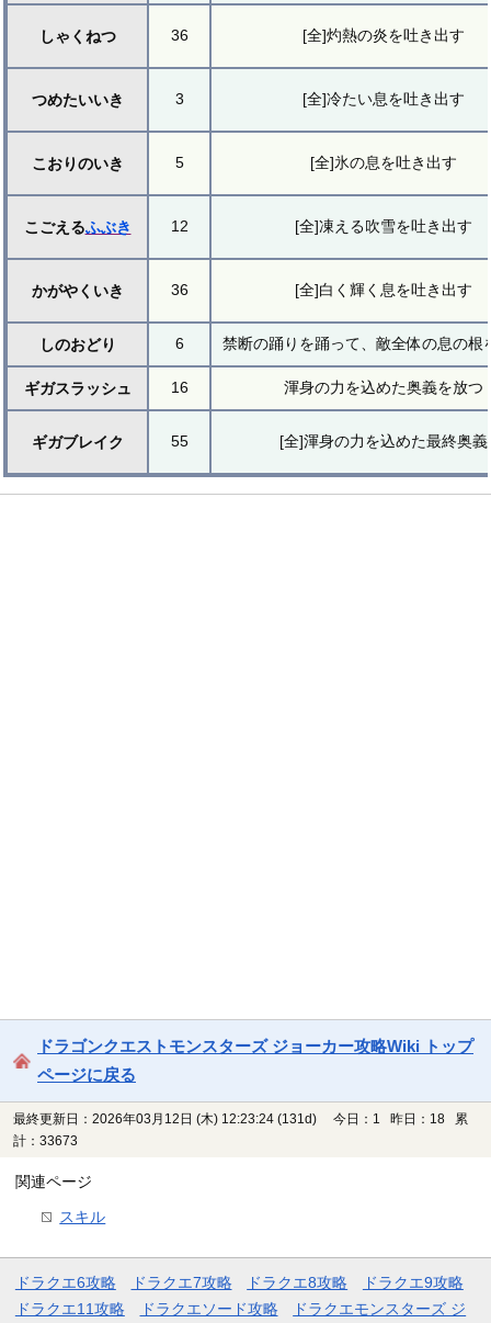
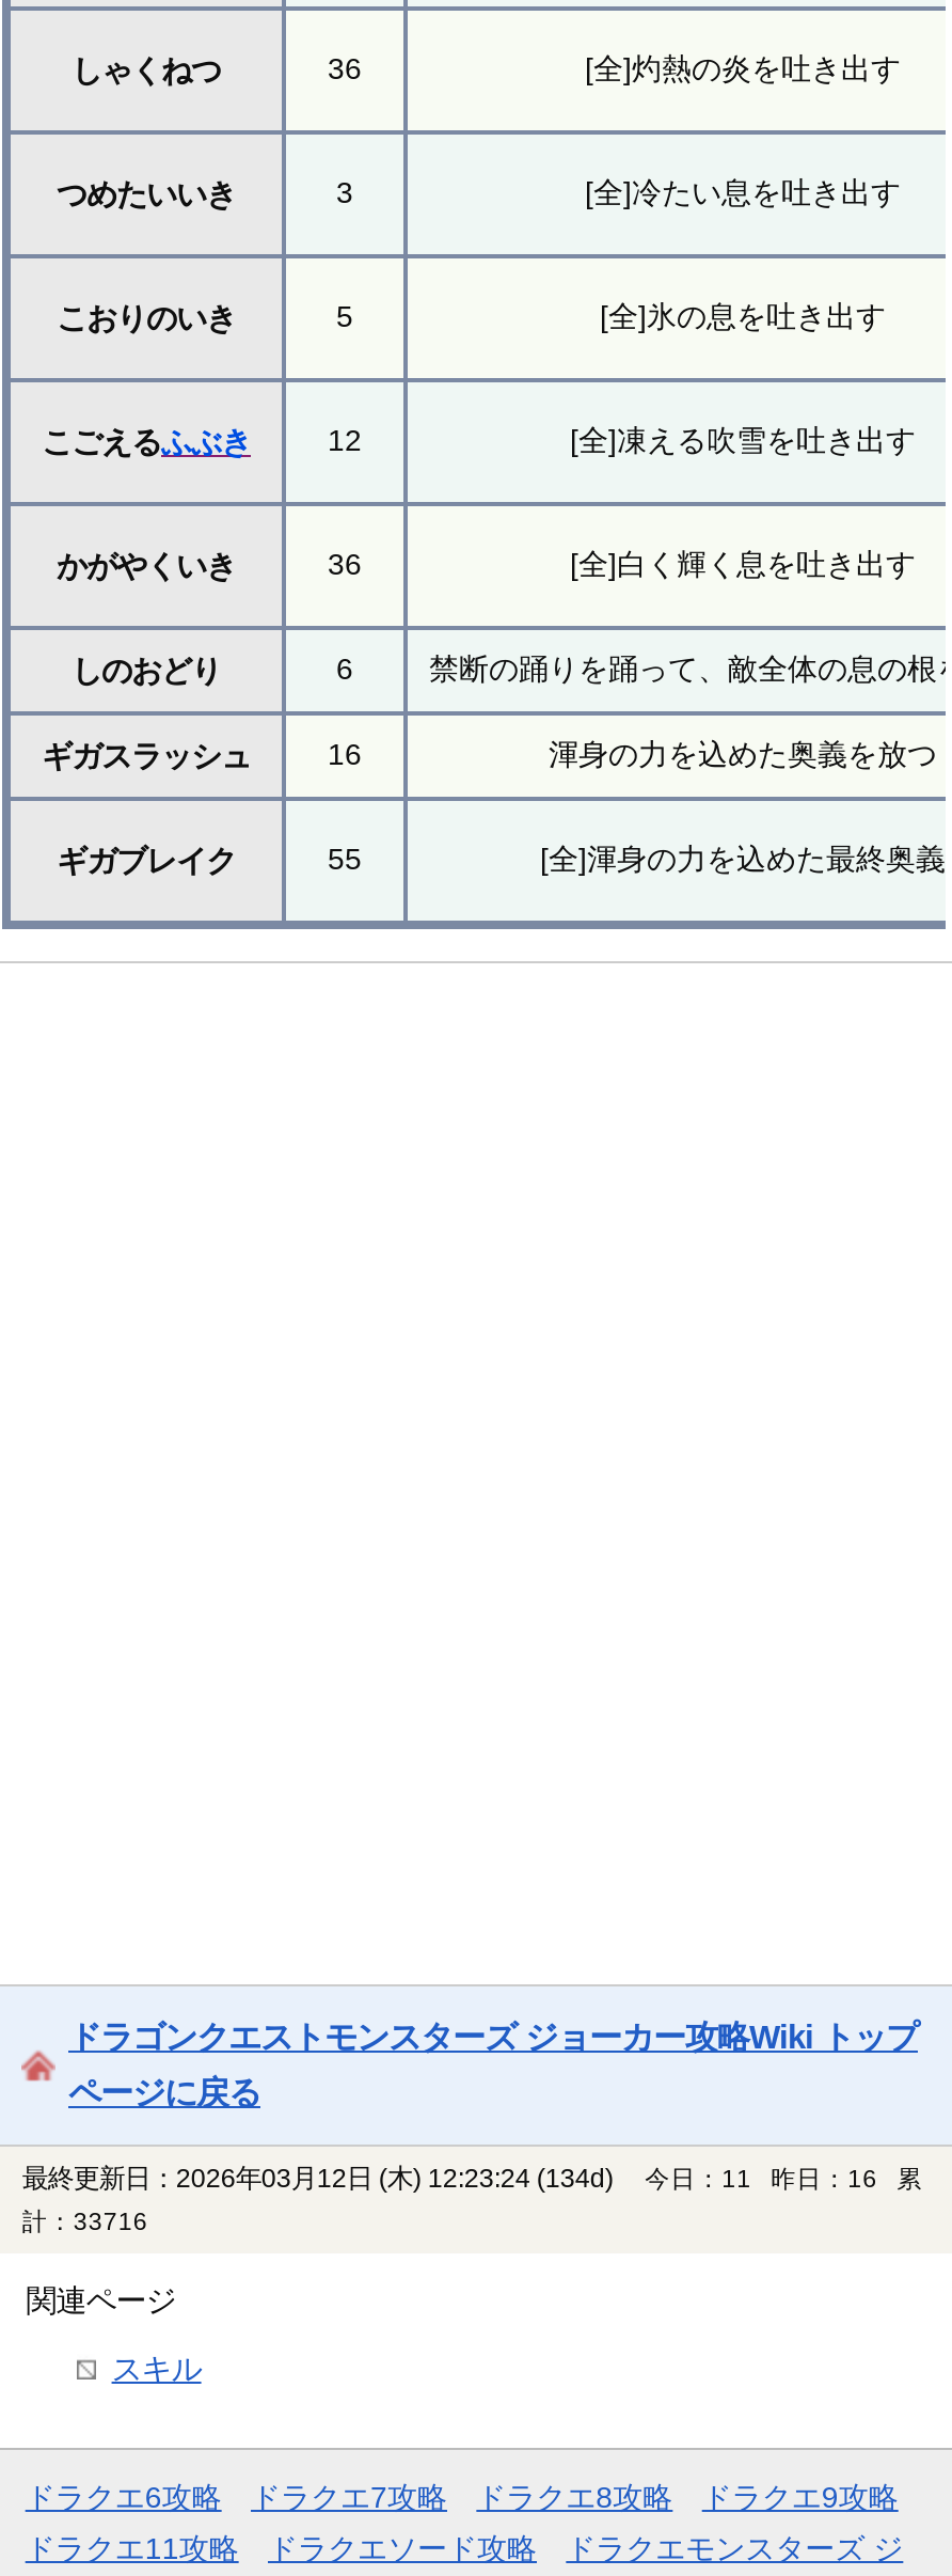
[13,1111,317,1126] 最終更新日：2026年03月12日 (木) 12:23:24 (131d) -> [22,2163,613,2193] 最終更新日：2026年03月12日 (木) 12:23:24 (134d)
[333,1112,468,1125] 今日：1 昨日：18 累 -> [645,2165,922,2191] 今日：11 昨日：16 累
[13,1134,85,1147] 計：33673 -> [22,2208,161,2234] 計：33716

